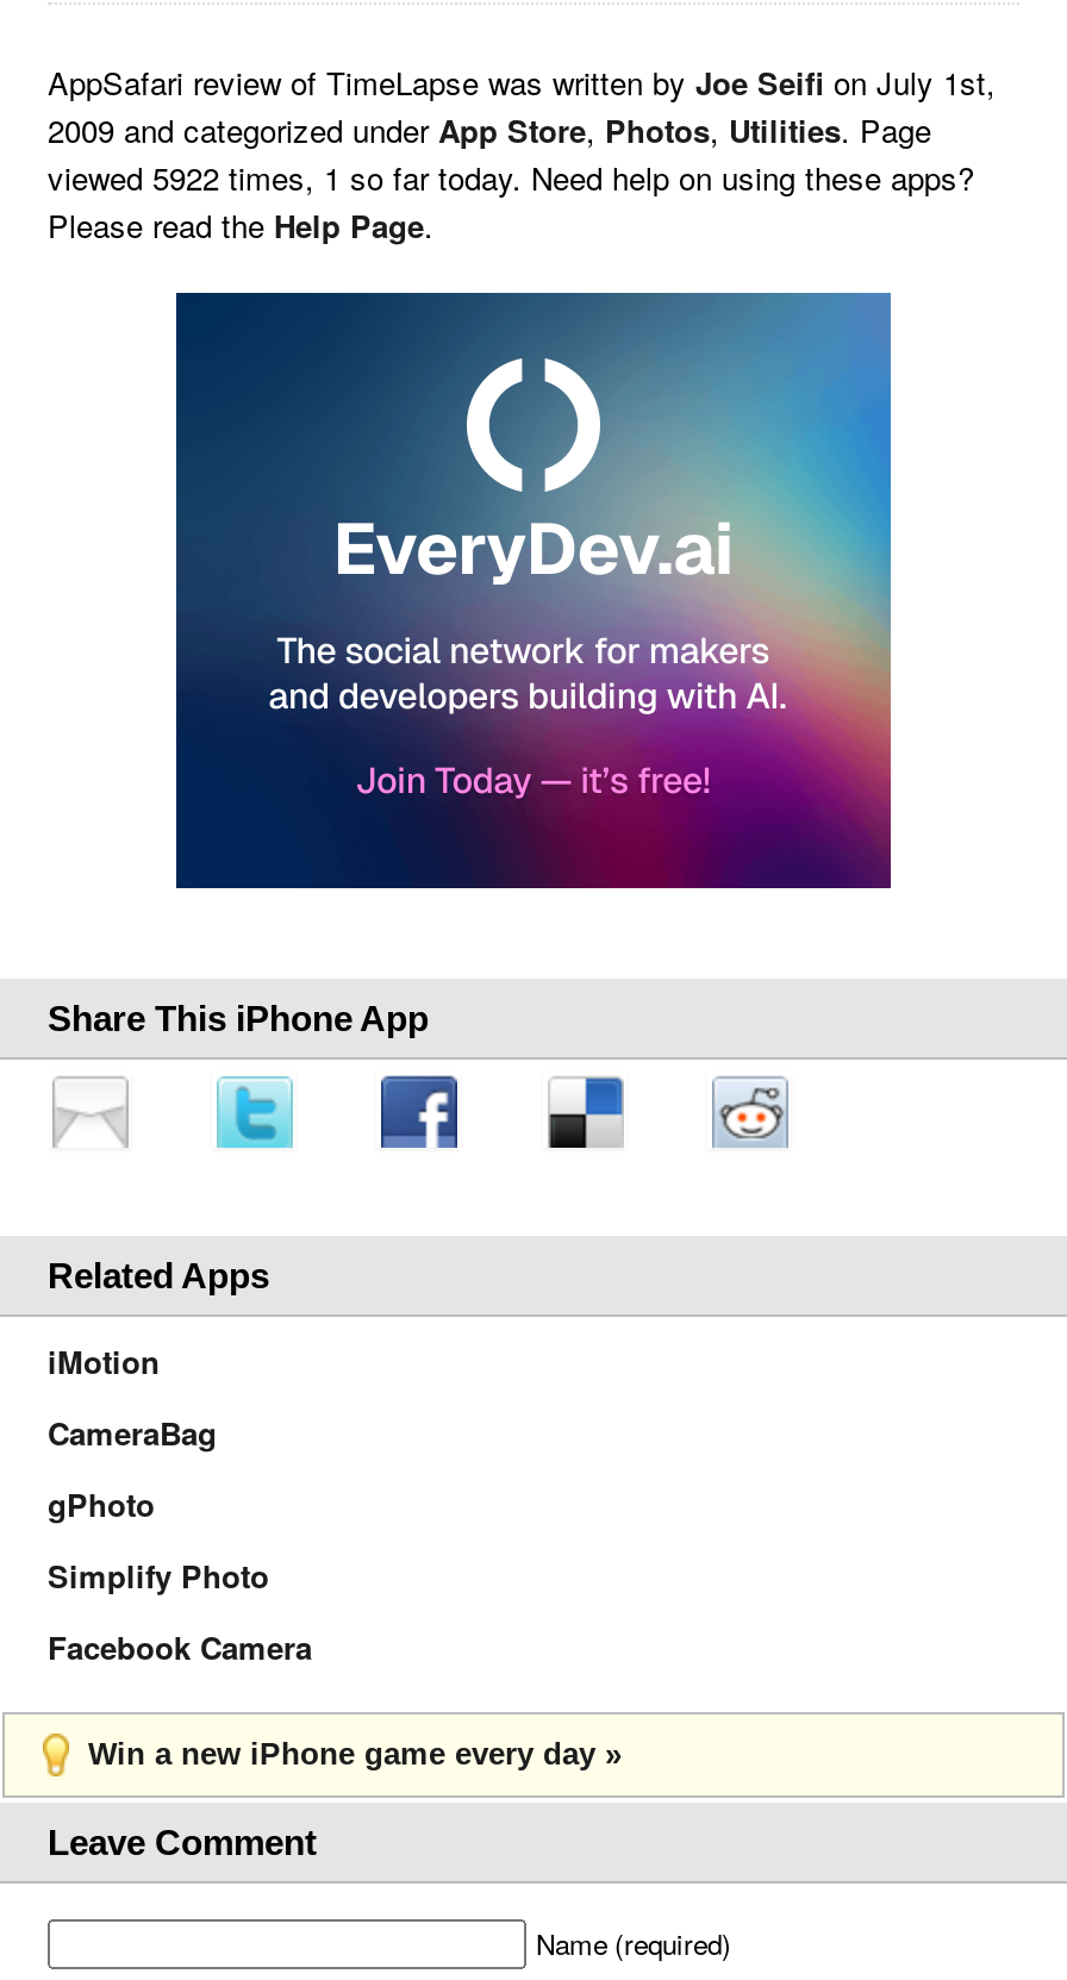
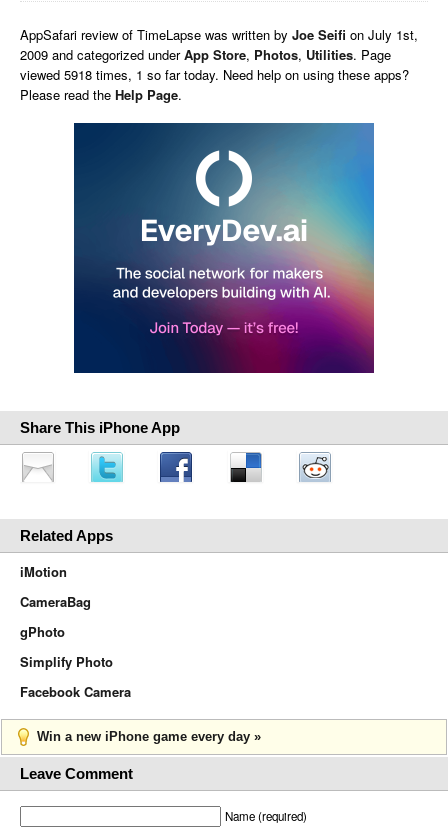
[48,155,974,200] viewed 5922 times, 1 so far today. Need help on using these apps? -> [20,65,409,84] viewed 5918 times, 1 so far today. Need help on using these apps?

